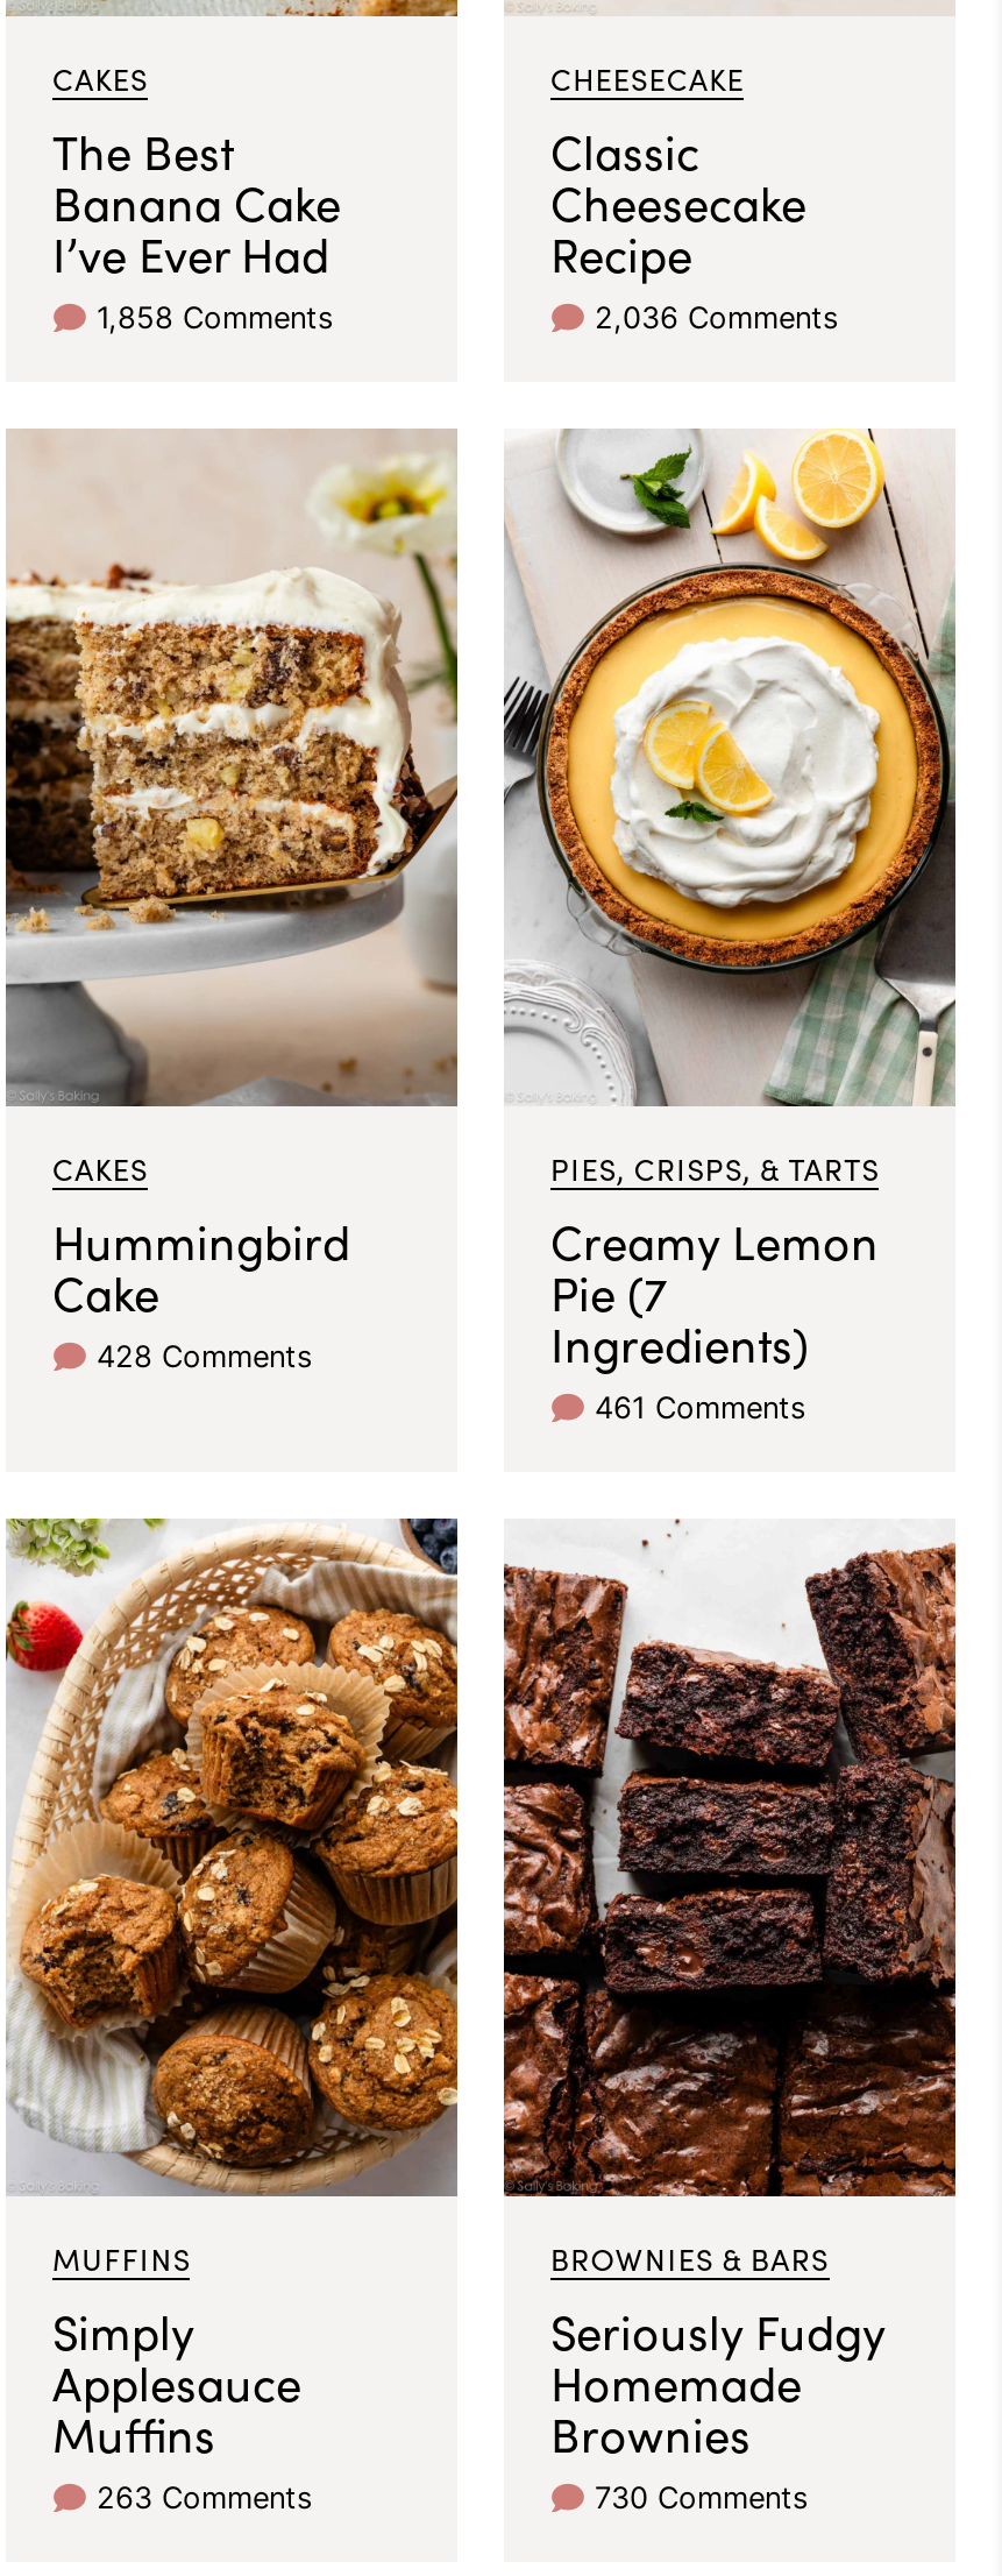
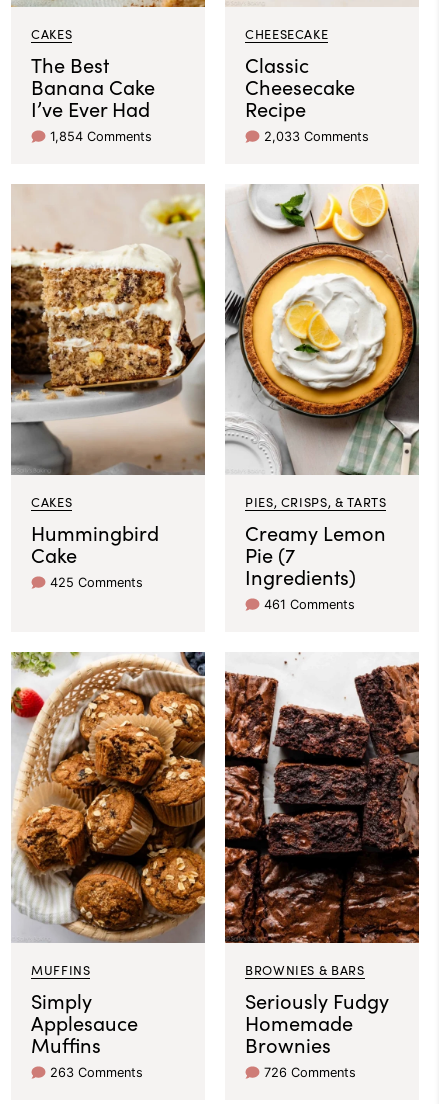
[97,300,334,335] 1,858 Comments -> [50,129,152,144] 1,854 Comments
[595,300,839,335] 2,036 Comments -> [264,129,369,144] 2,033 Comments
[97,1339,313,1374] 428 Comments -> [50,575,143,590] 425 Comments
[595,2481,809,2515] 730 Comments -> [264,1065,356,1080] 726 Comments

